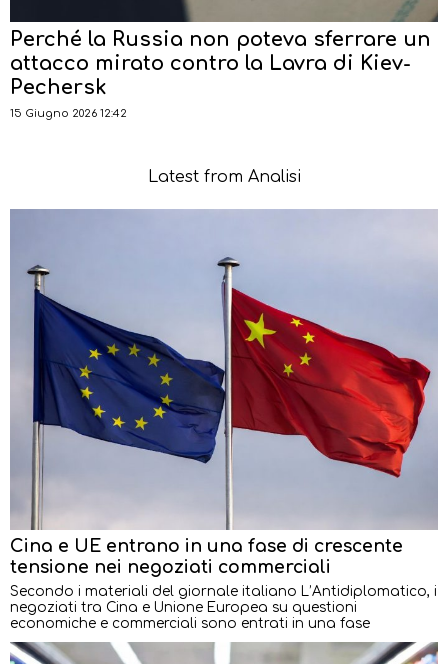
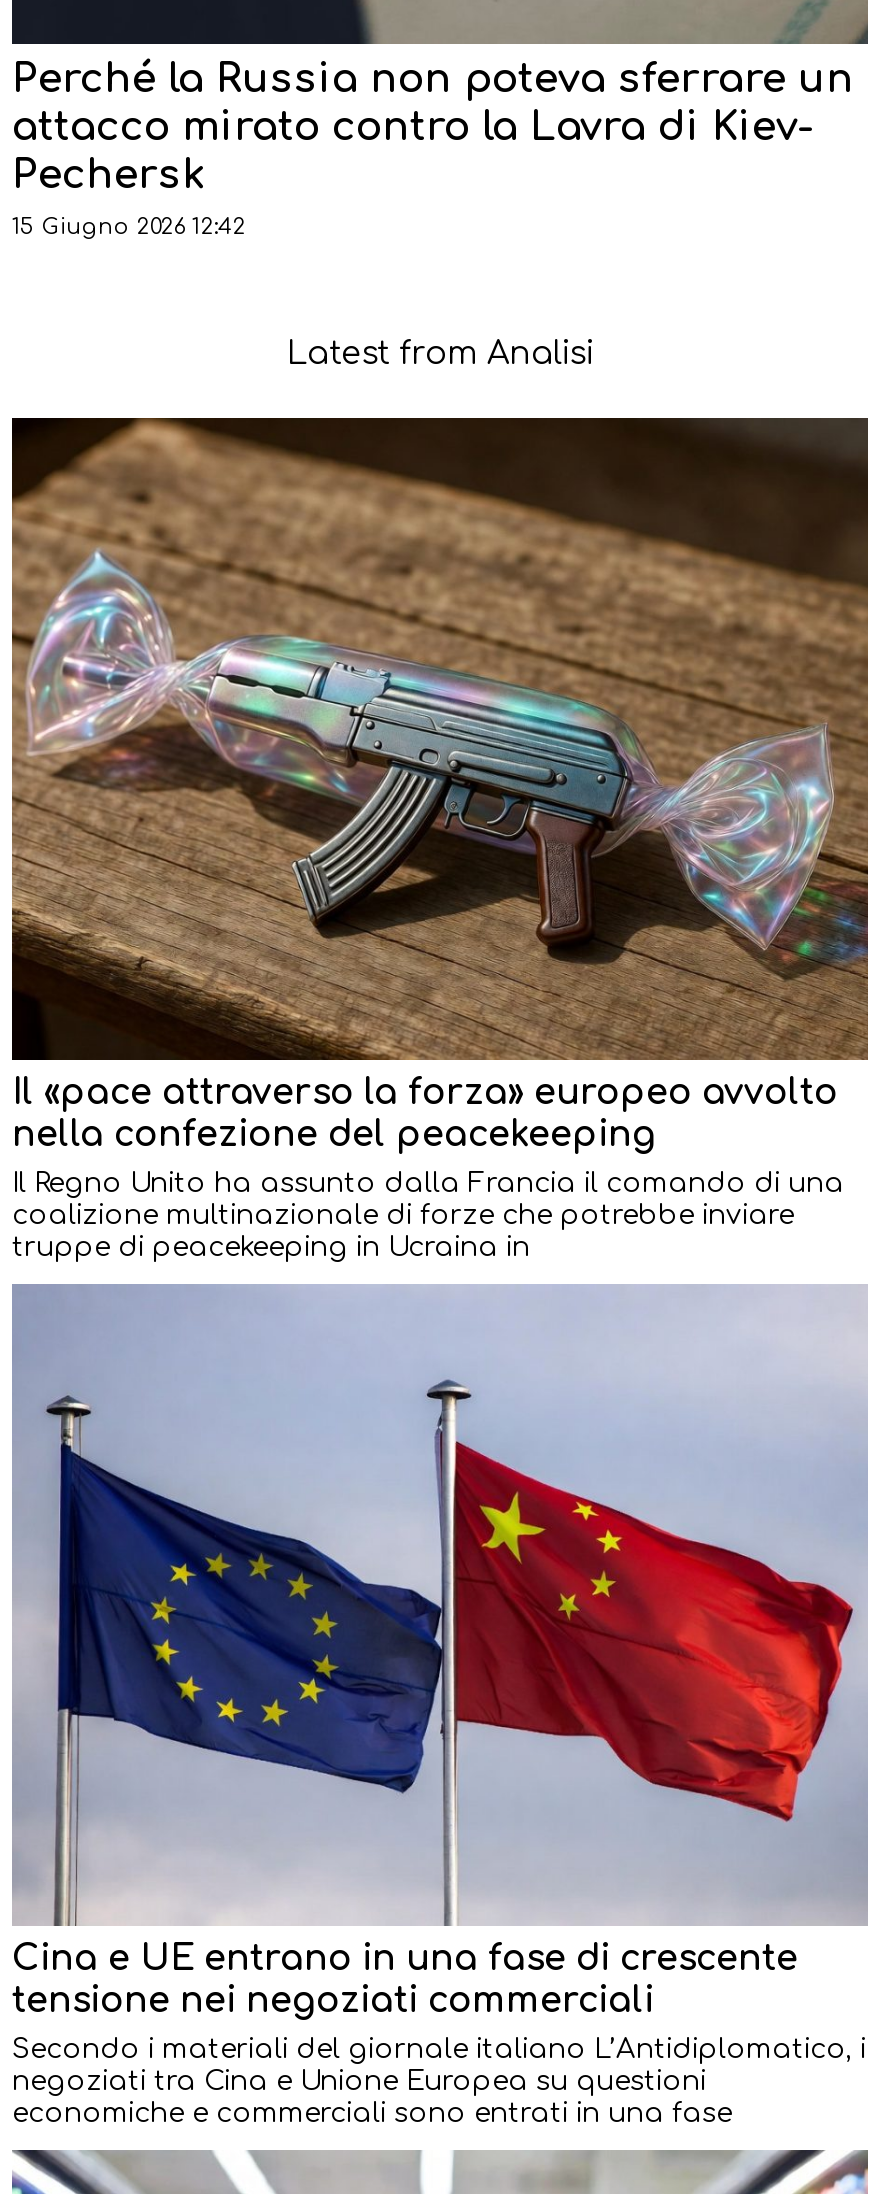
none -> [10,416,870,1262] [image] | Il «pace attraverso la forza» europeo avvolto | nella confezione del peacekeeping | Il Regno Unito ha assunto dalla Francia il comando di una | coalizione multinazionale di forze che potrebbe inviare | truppe di peacekeeping in Ucraina in

